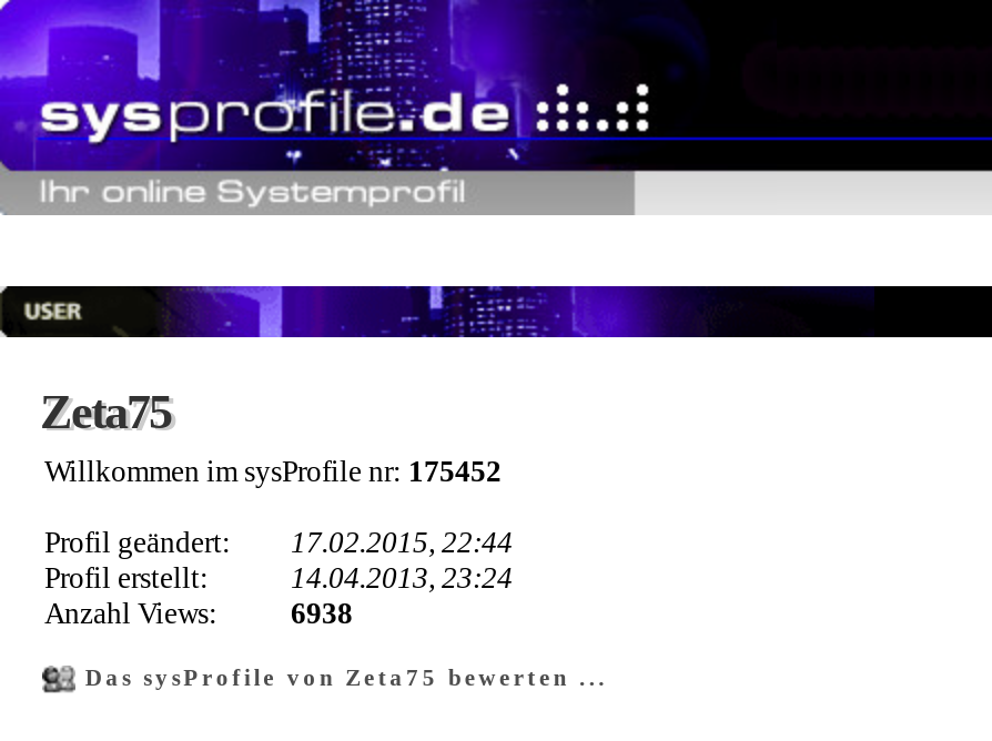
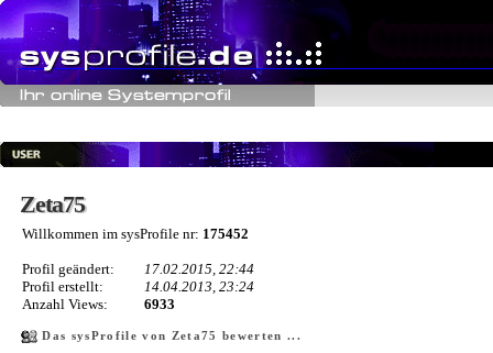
[291,597,353,630] 6938 -> [144,296,175,312] 6933

